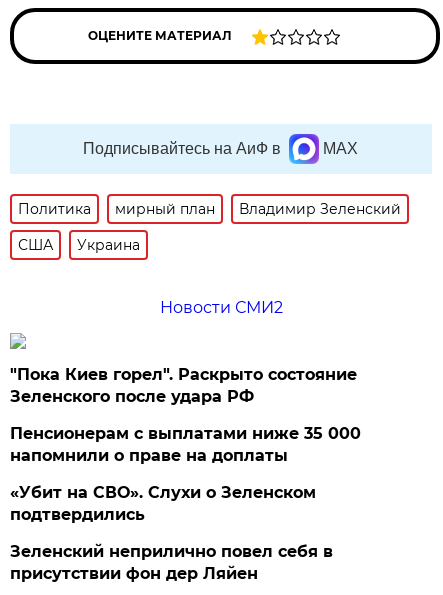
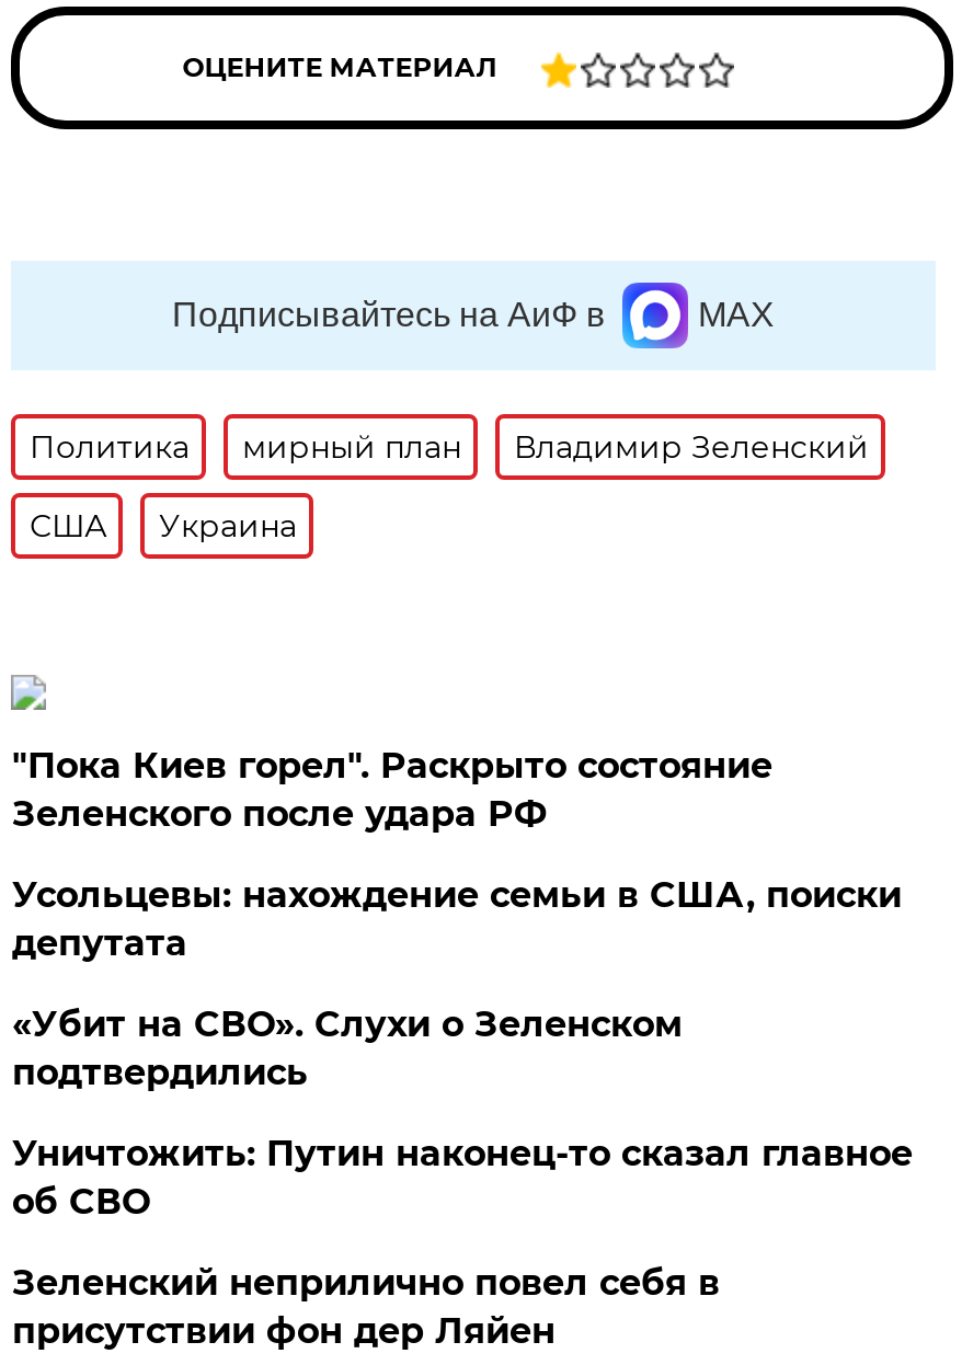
[160,298,283,317] Новости СМИ2 -> none
moved [10,365,357,406] -> [12,745,772,835]: "Пока Киев горел". Раскрыто состояние | Зеленского после удара РФ
[10,424,361,465] Пенсионерам с выплатами ниже 35 000 | напомнили о праве на доплаты -> [12,874,902,964] Усольцевы: нахождение семьи в США, поиски | депутата
moved [10,483,316,524] -> [12,1003,682,1093]: «Убит на СВО». Слухи о Зеленском | подтвердились
none -> [12,1133,912,1223] Уничтожить: Путин наконец-то сказал главное | об СВО

